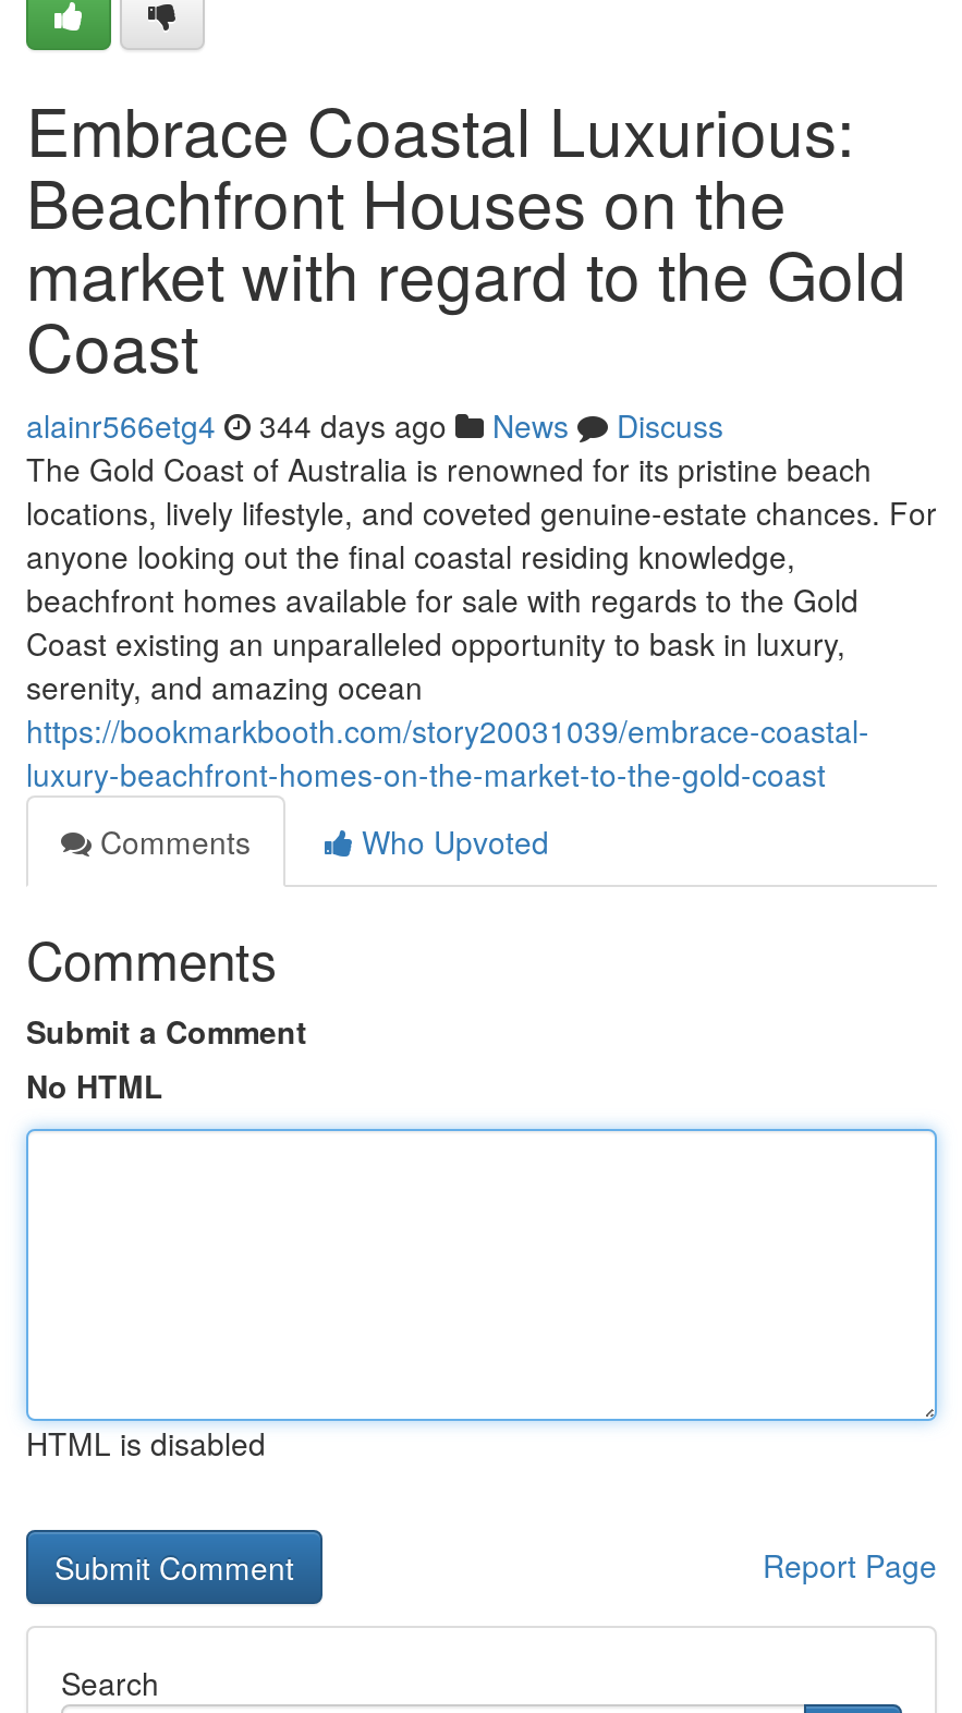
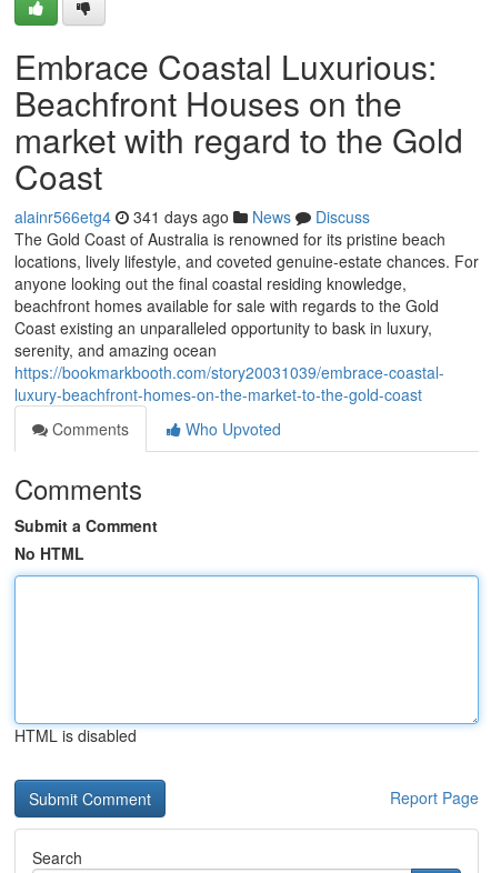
[26,403,723,447] alainr566etg4 344 days ago News Discuss -> [14,205,370,228] alainr566etg4 341 days ago News Discuss

